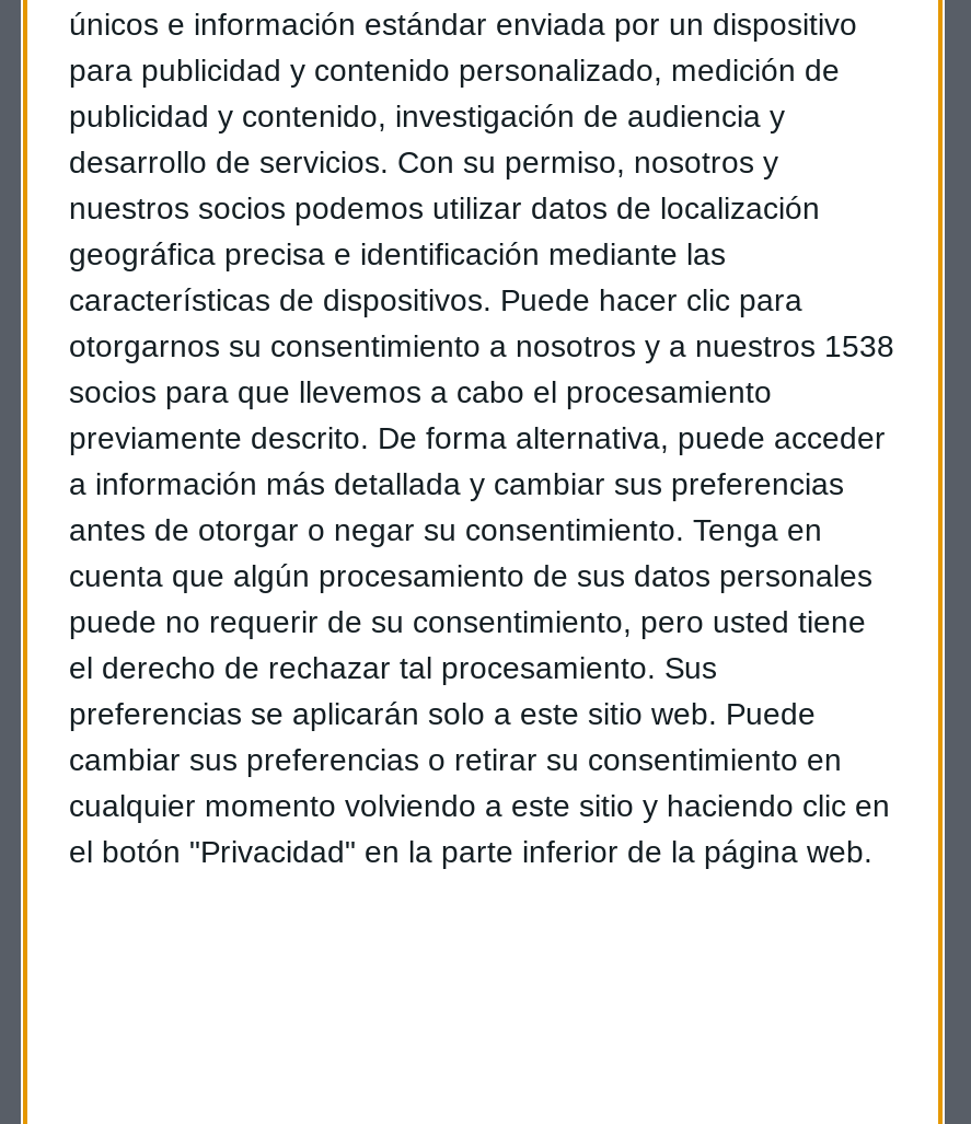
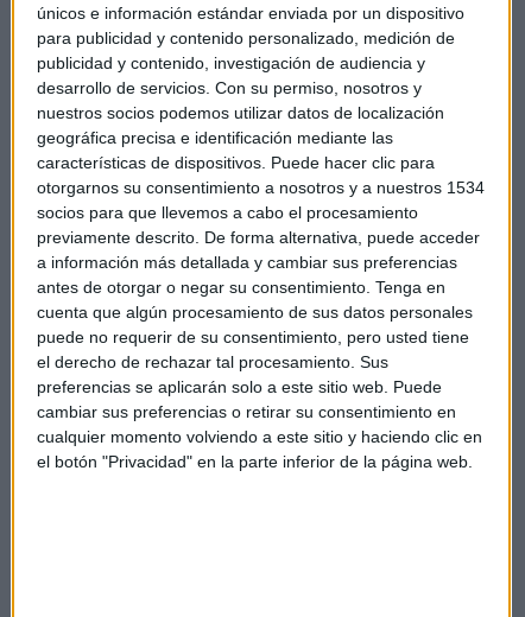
[69,328,894,363] otorgarnos su consentimiento a nosotros y a nuestros 1538 -> [37,178,485,197] otorgarnos su consentimiento a nosotros y a nuestros 1534

